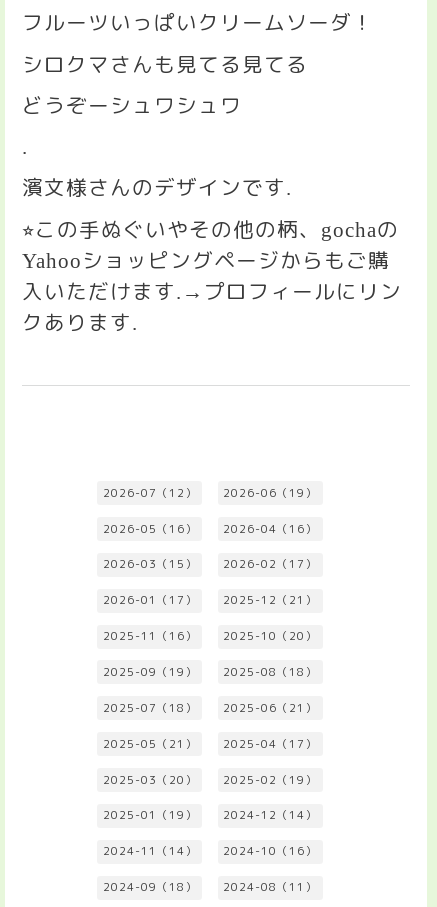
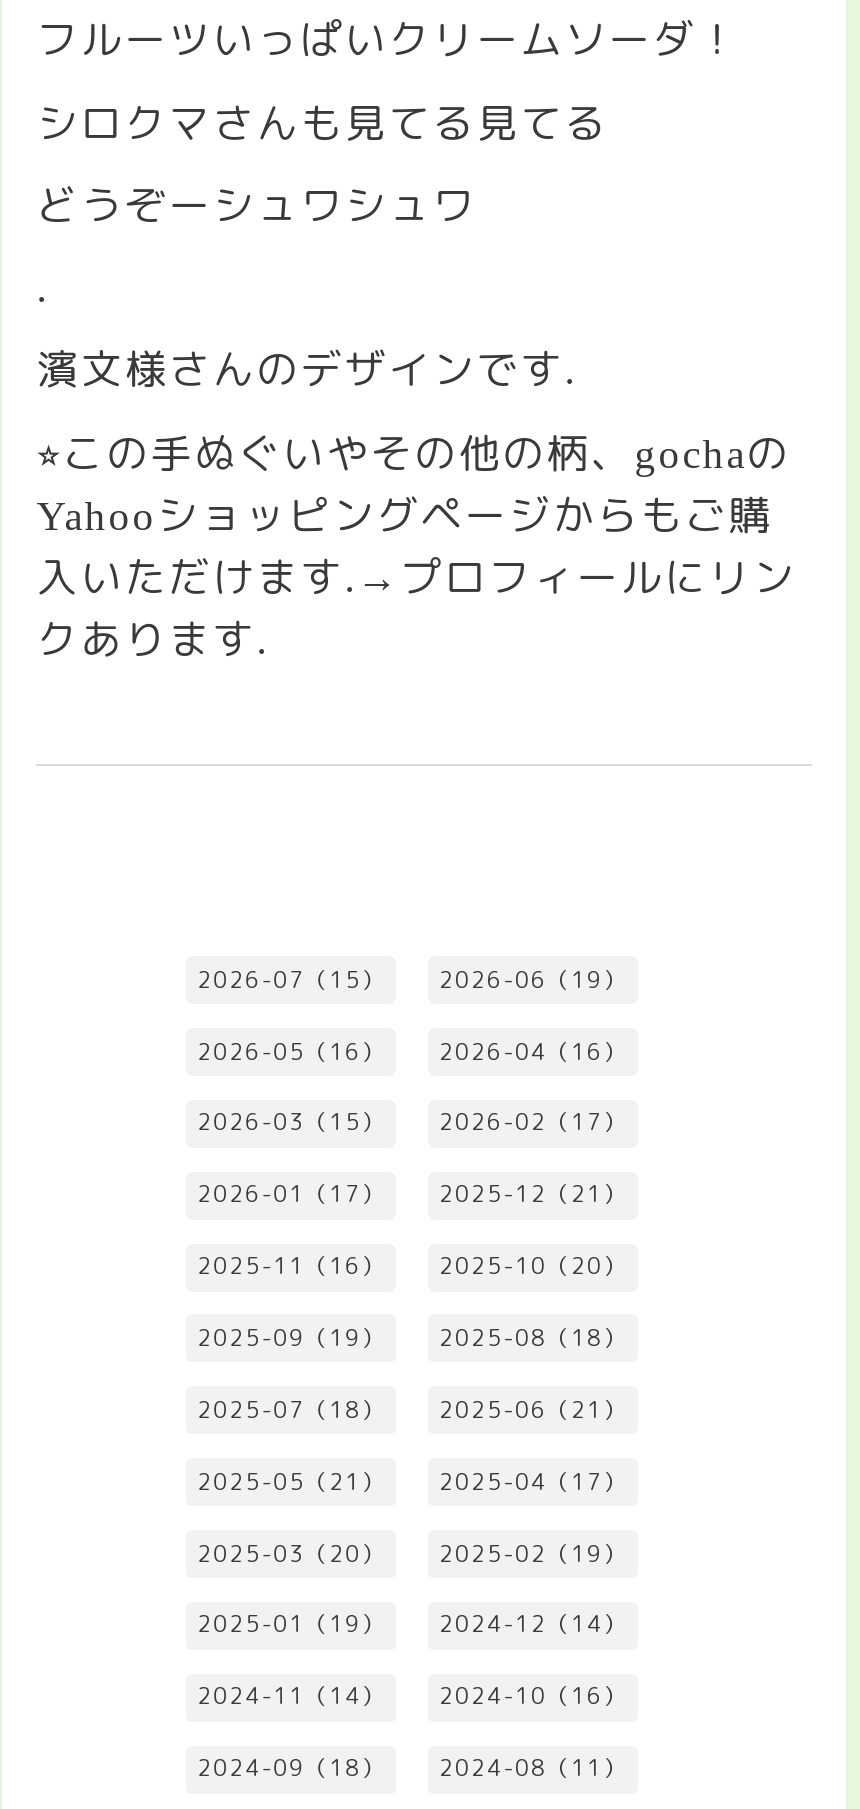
[103,485,317,501] 2026-07（12） 2026-06（19） -> [197,963,627,995] 2026-07（15） 2026-06（19）

